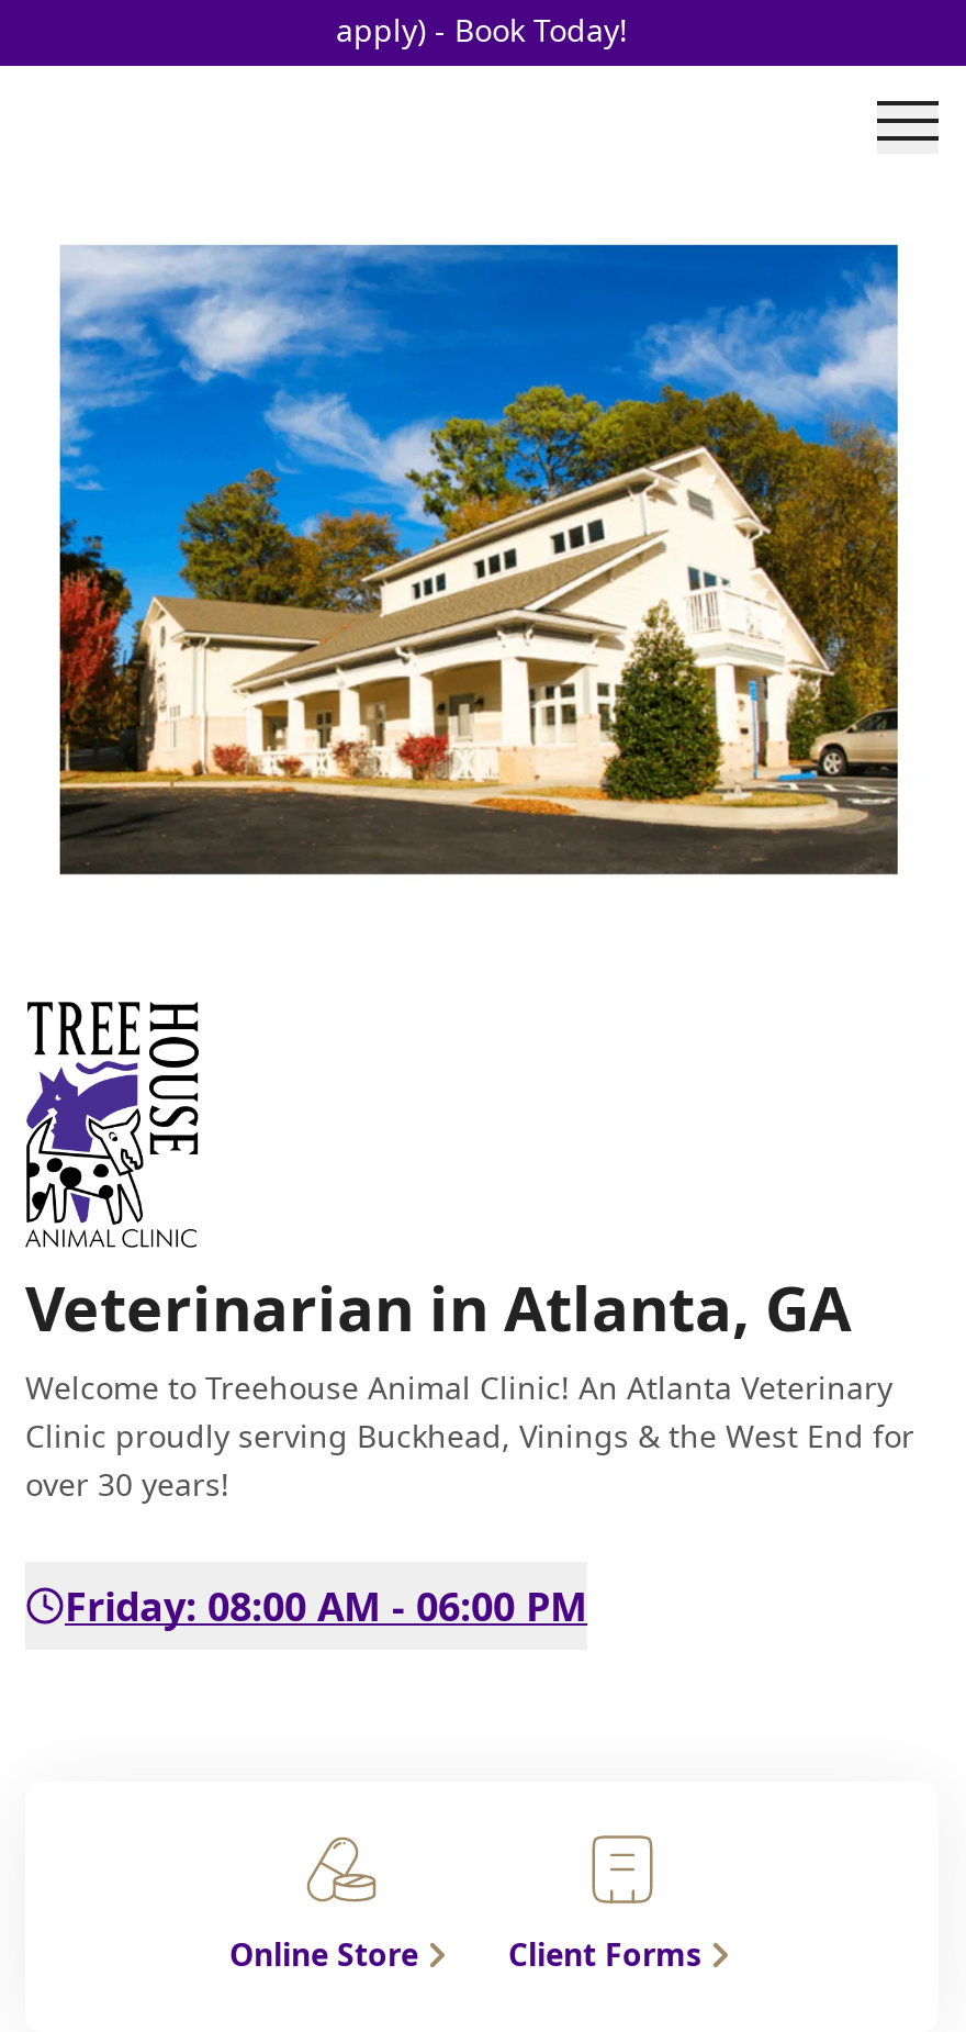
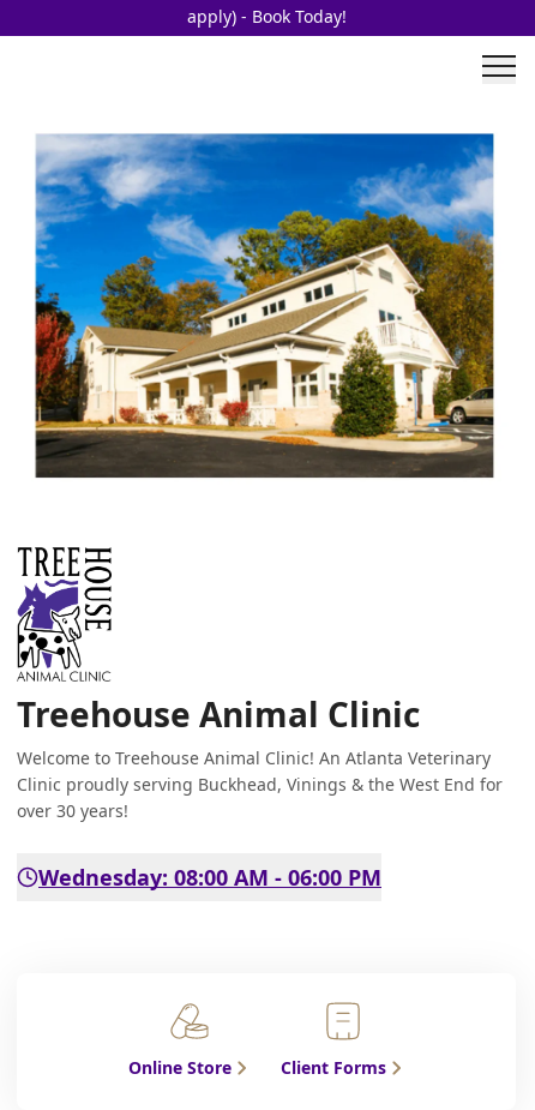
[25,1264,851,1348] Veterinarian in Atlanta, GA -> [17,691,420,736] Treehouse Animal Clinic
[65,1579,587,1631] Friday: 08:00 AM - 06:00 PM -> [38,862,381,891] Wednesday: 08:00 AM - 06:00 PM

